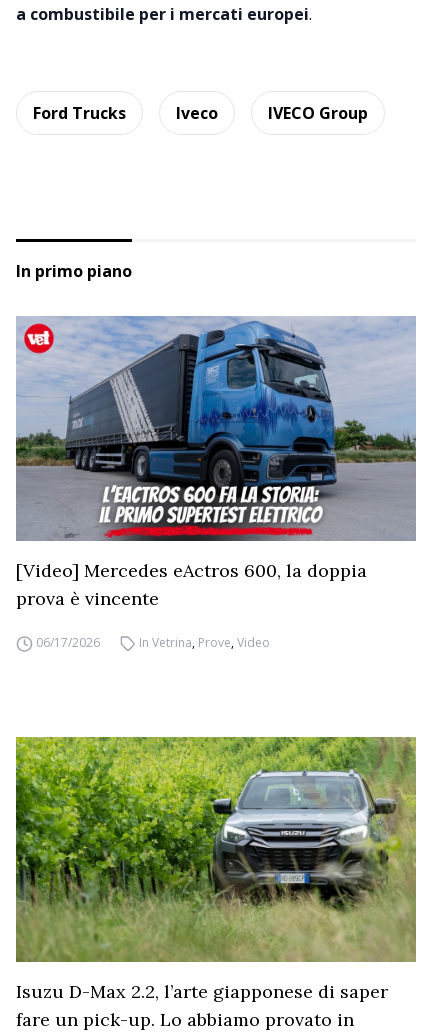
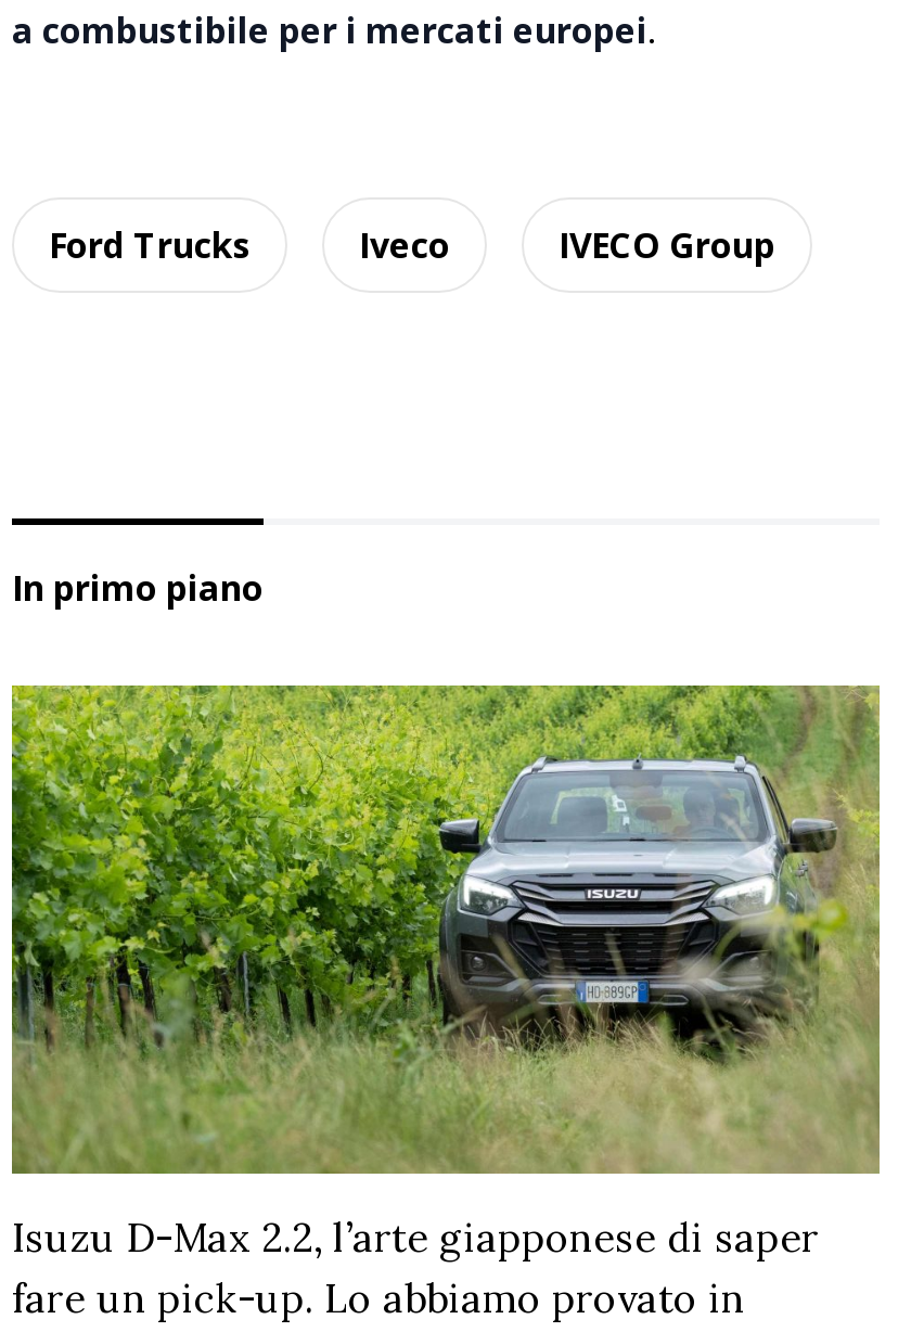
[15,315,416,651] [image] | [Video] Mercedes eActros 600, la doppia | prova è vincente | 06/17/2026 | In Vetrina, Prove, Video -> none

